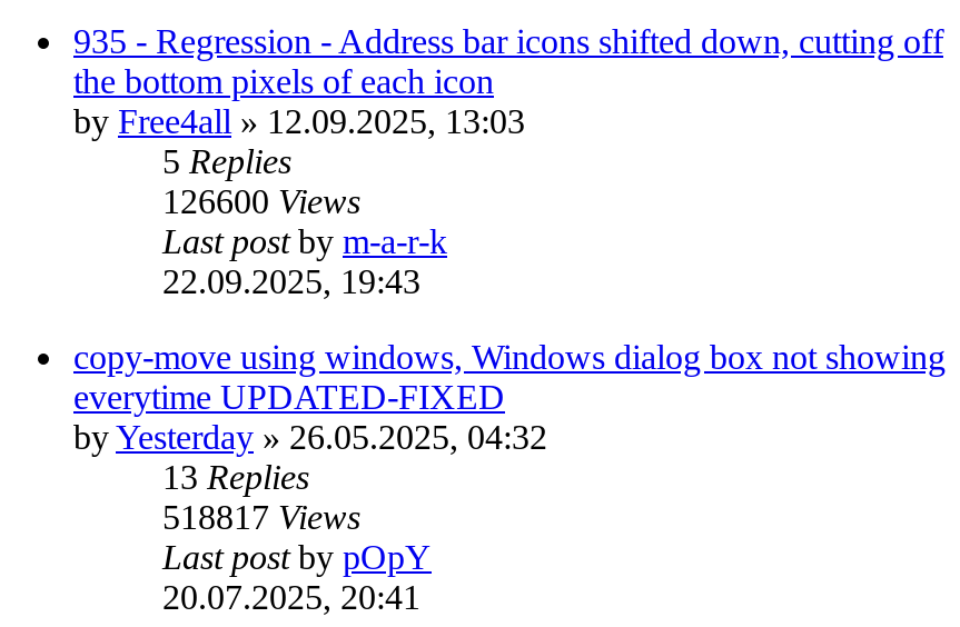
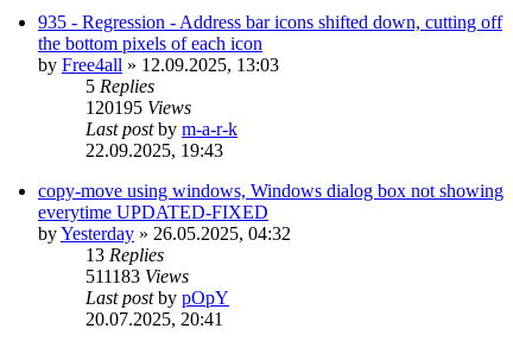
[162,183,360,221] 126600 Views -> [85,98,191,118] 120195 Views
[162,499,360,537] 518817 Views -> [85,267,189,287] 511183 Views

